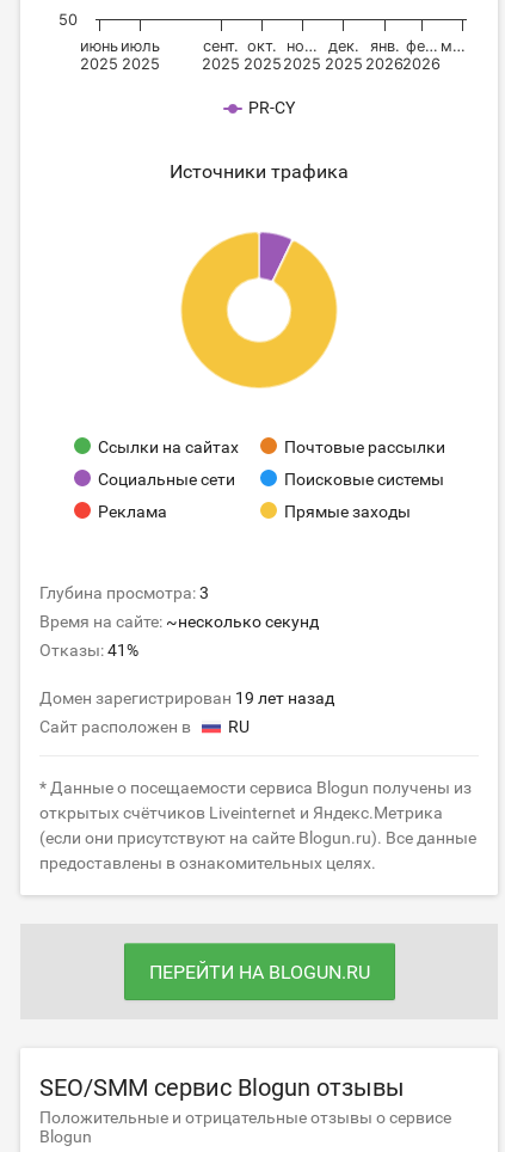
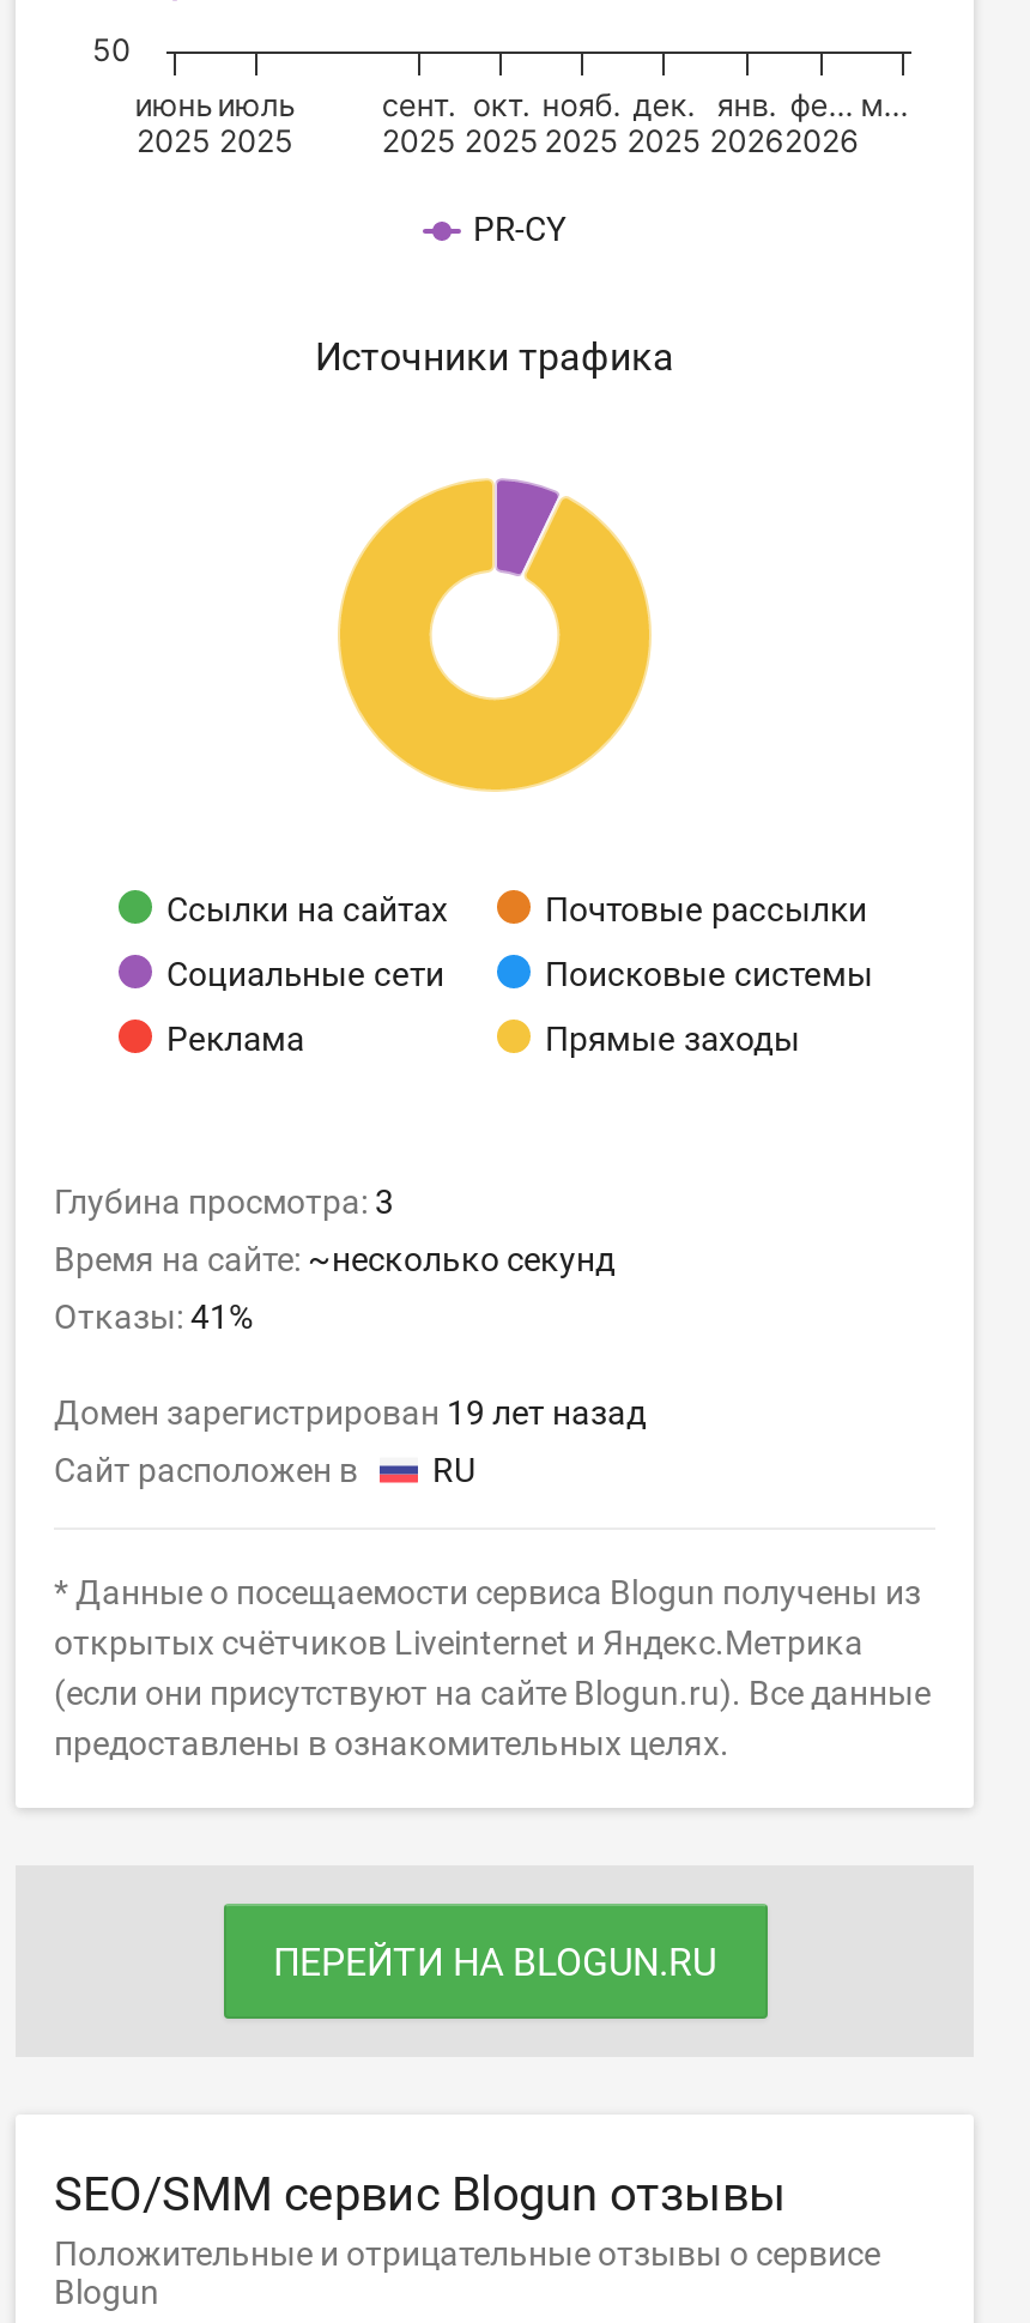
[287,37,318,55] но… -> [542,86,621,123] нояб.

